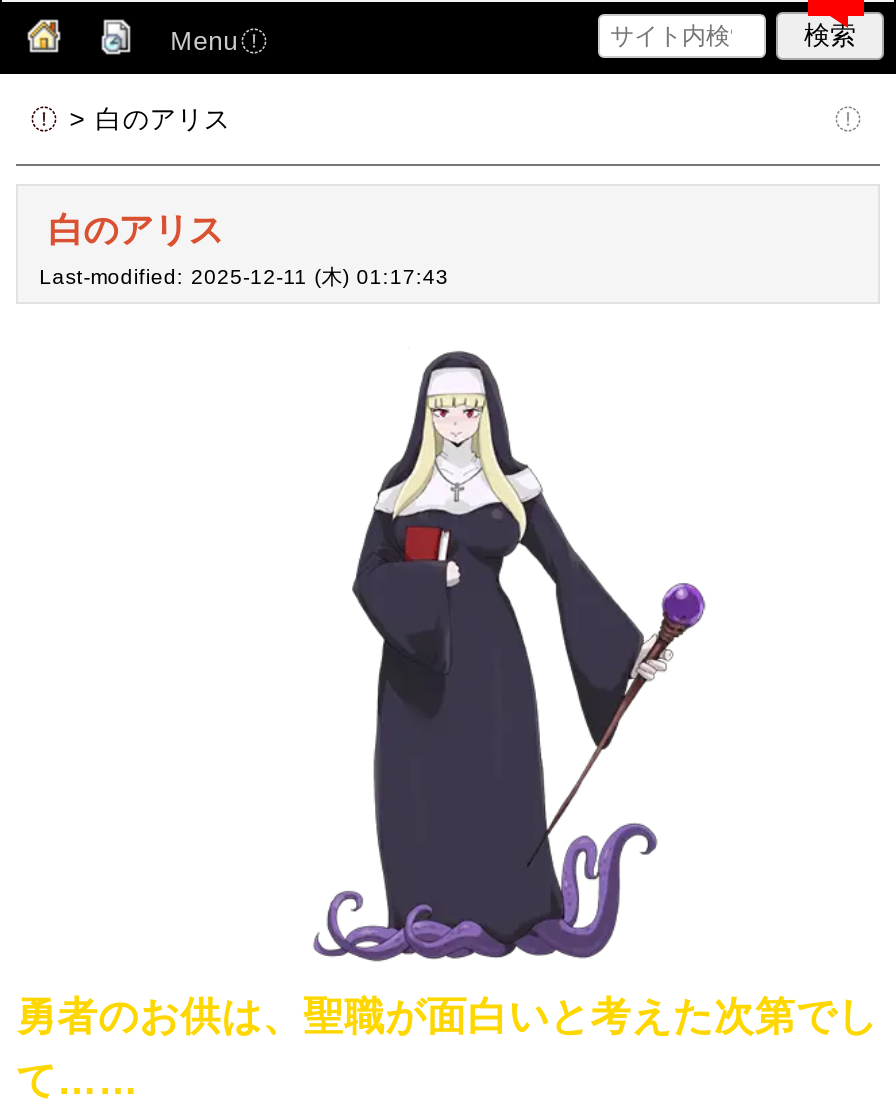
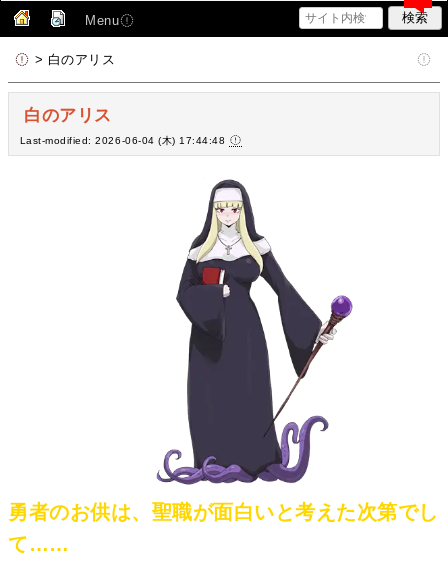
[39,266,449,288] Last-modified: 2025-12-11 (木) 01:17:43 -> [20,135,229,146] Last-modified: 2026-06-04 (木) 17:44:48

